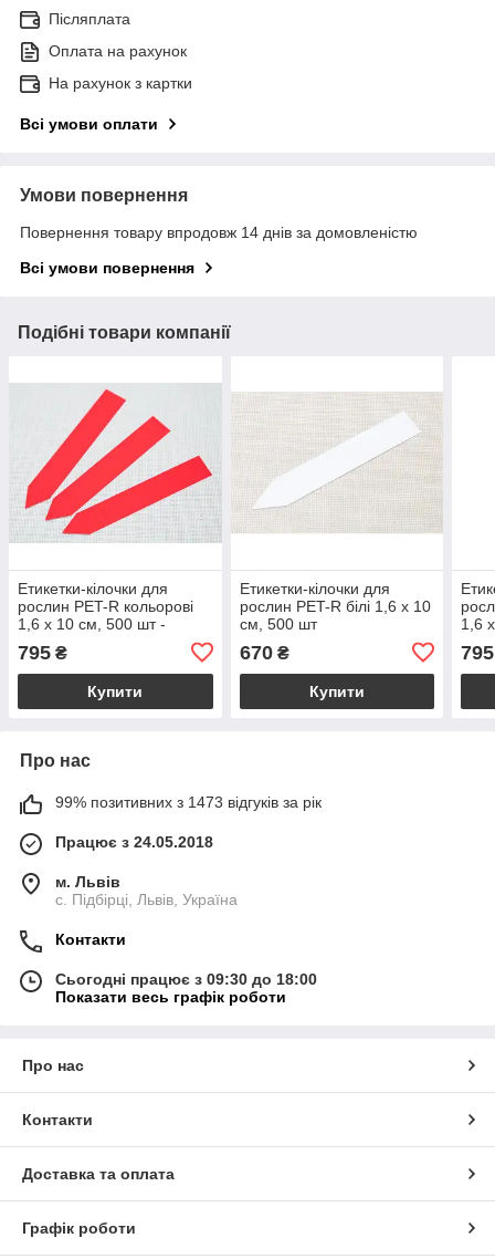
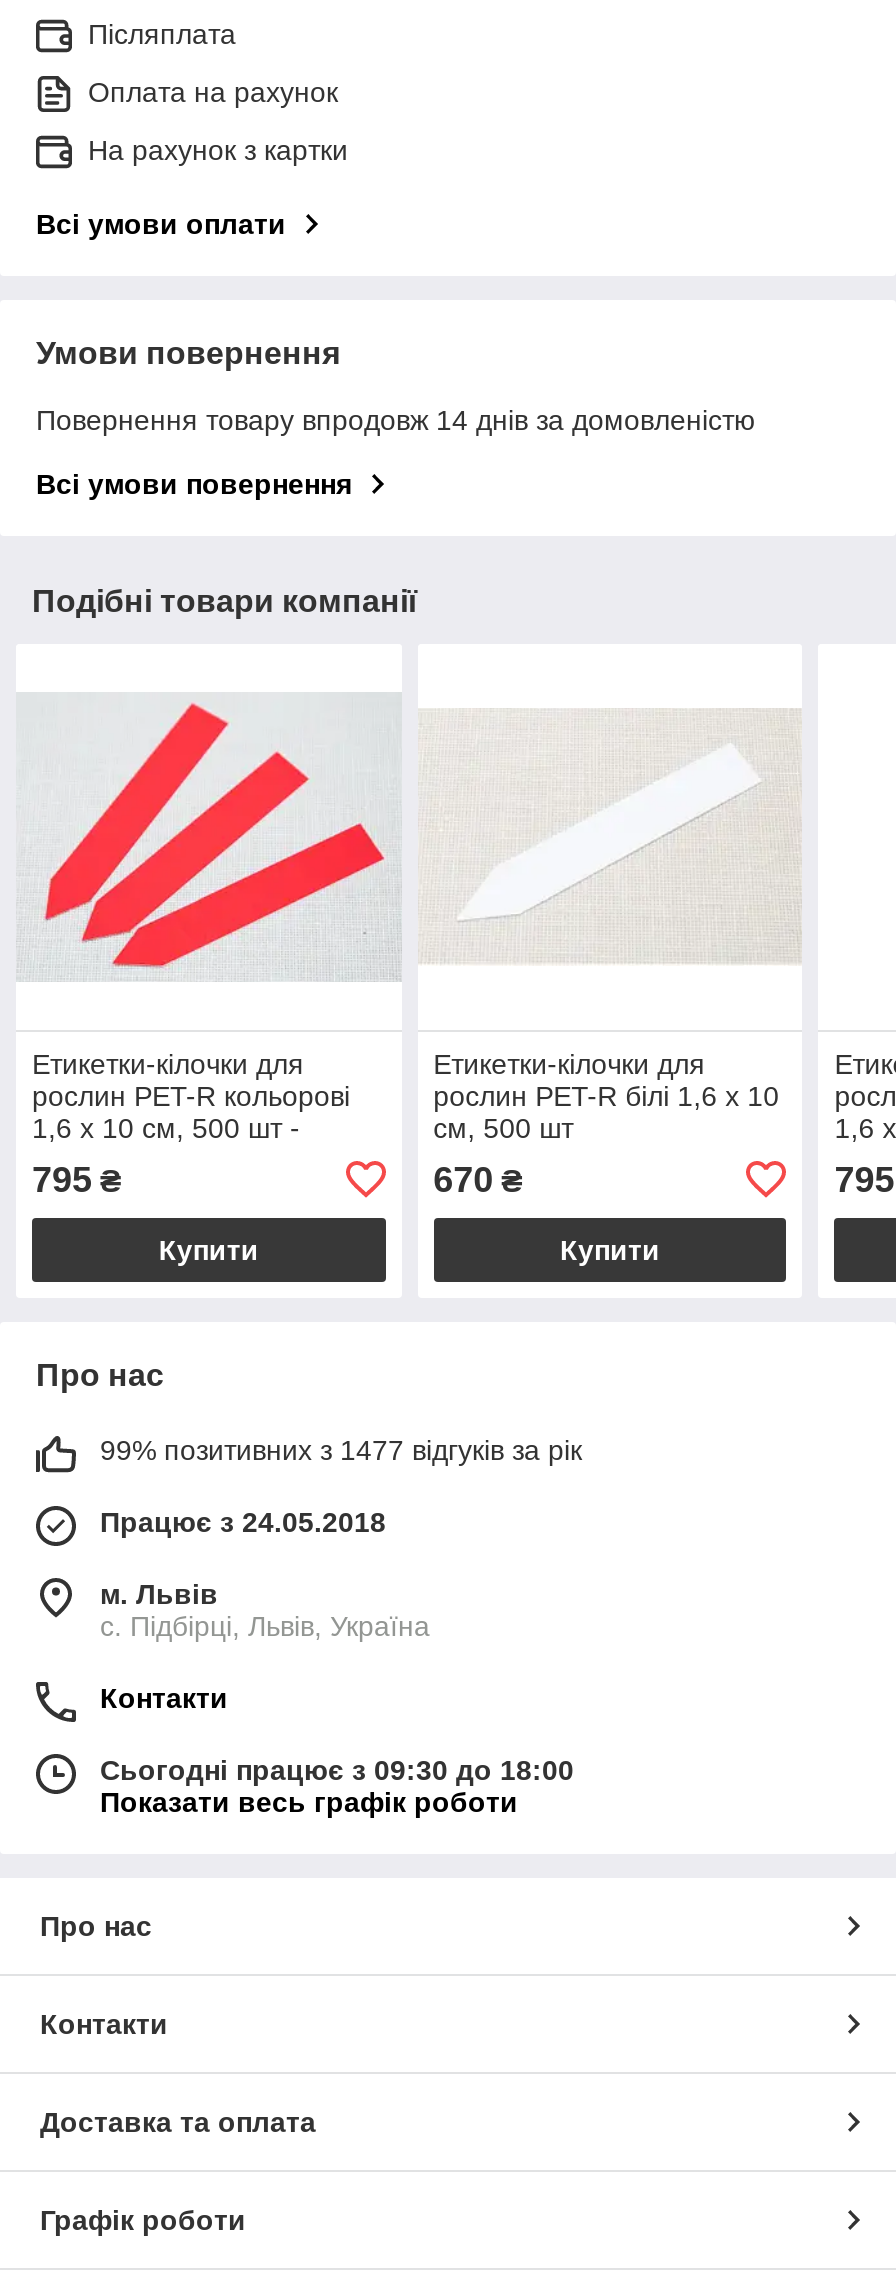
[55,793,322,811] 99% позитивних з 1473 відгуків за рік -> [100,1434,582,1466] 99% позитивних з 1477 відгуків за рік

